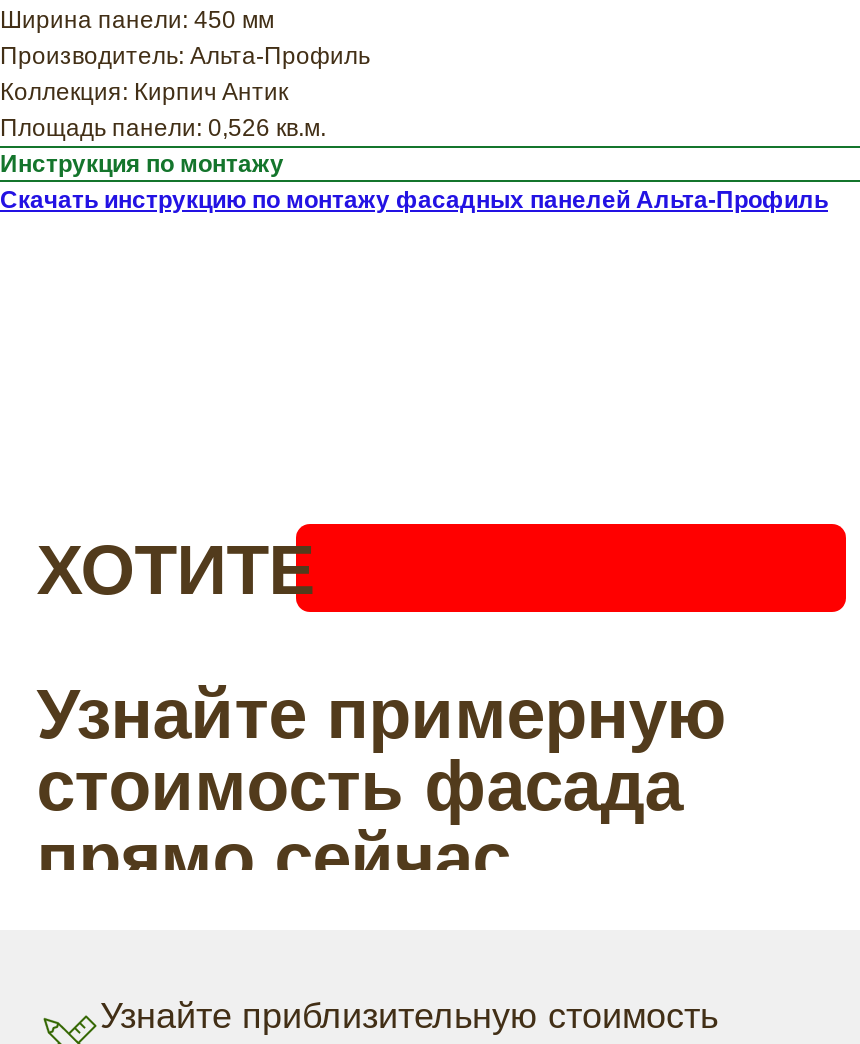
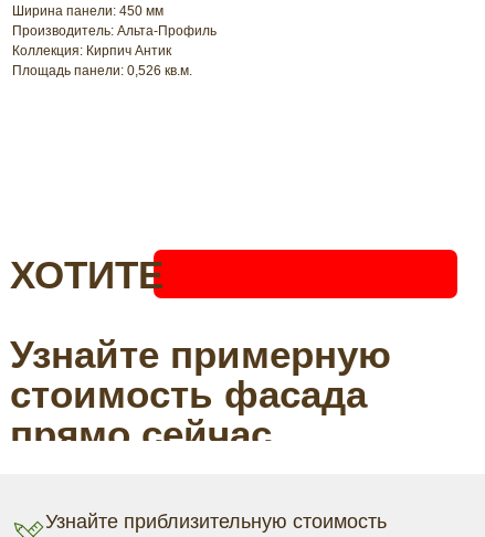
[0,149,828,213] Инструкция по монтажу | Скачать инструкцию по монтажу фасадных панелей Альта-Профиль -> none

